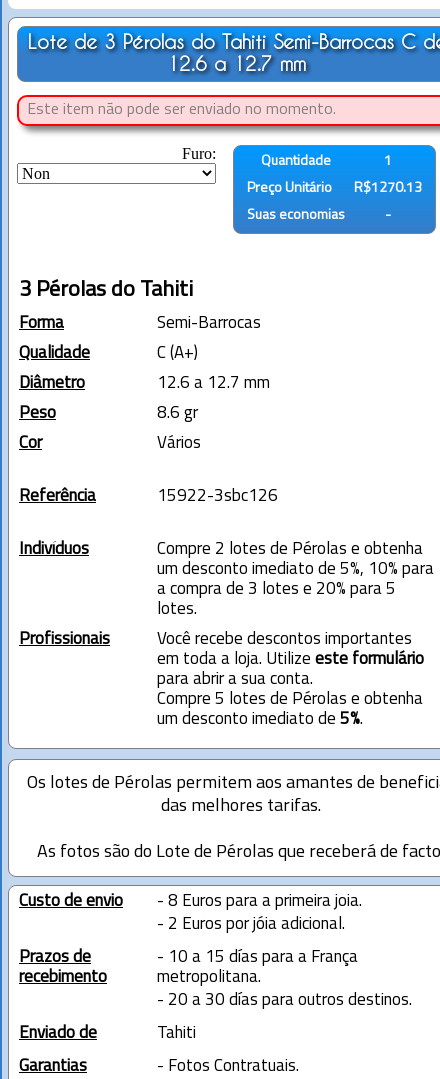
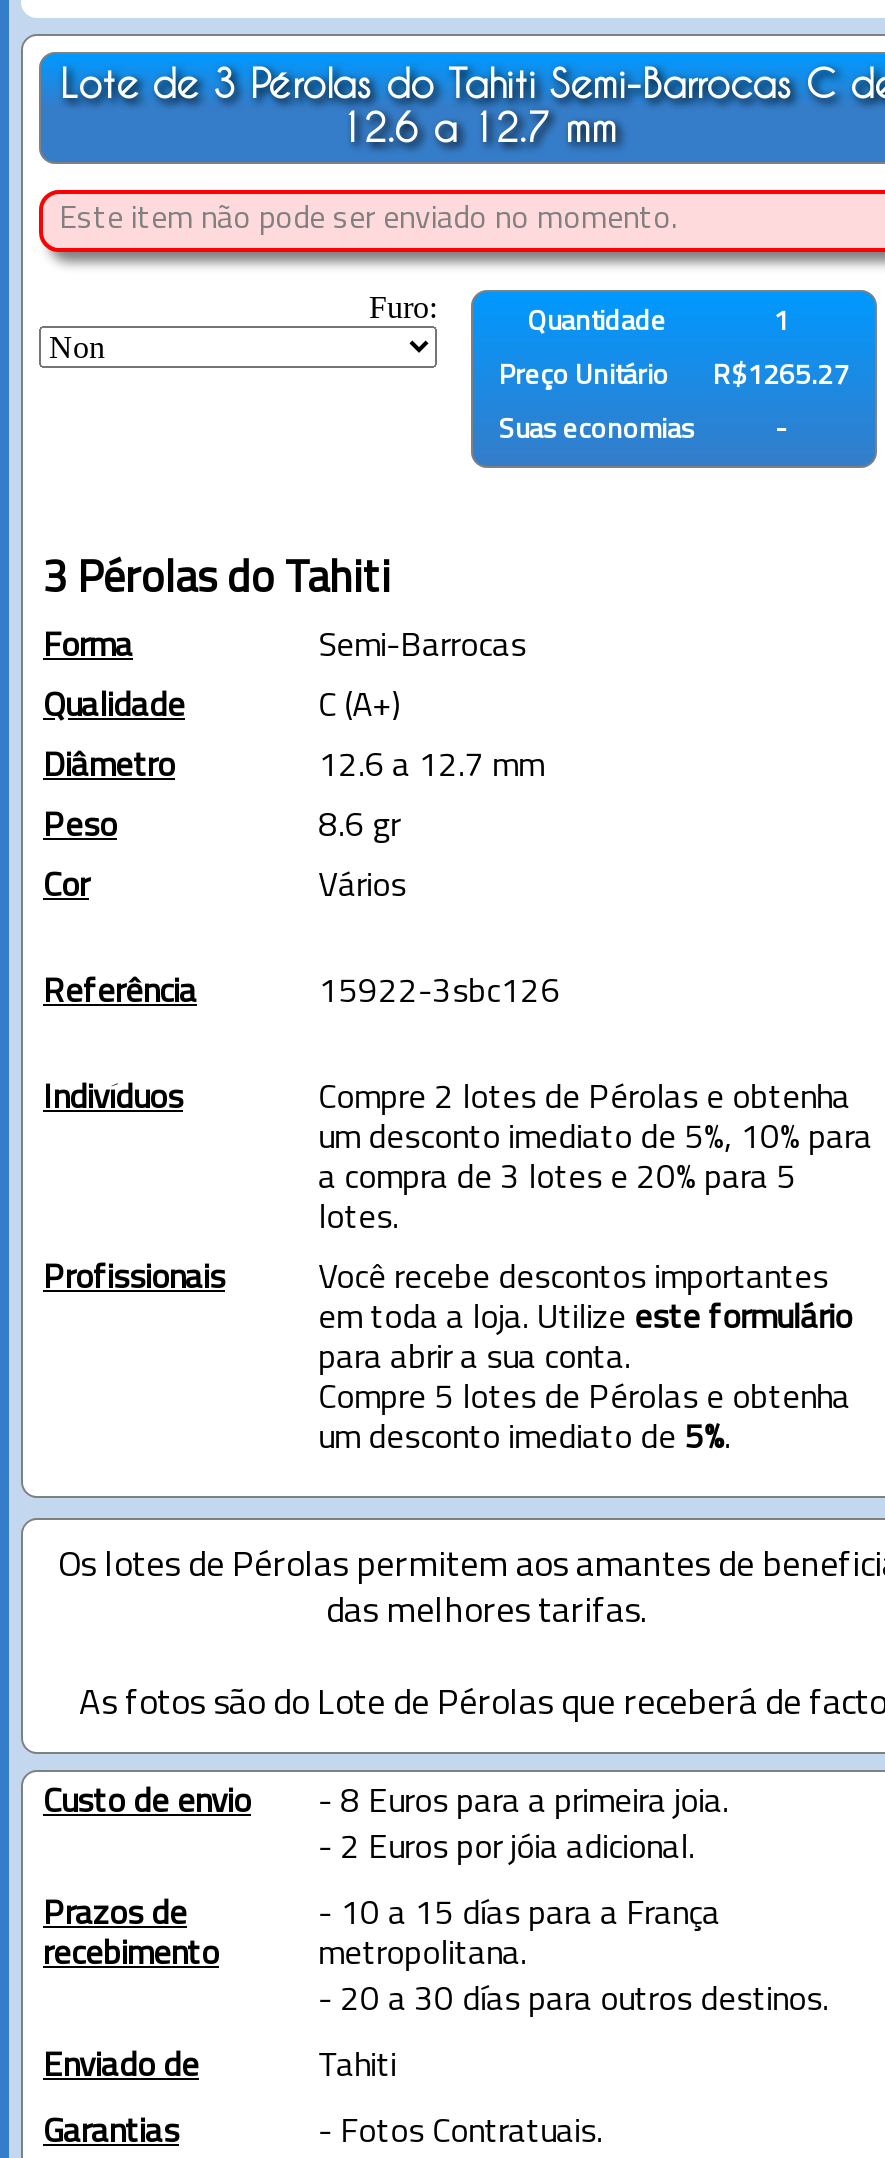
[247,181,422,196] Preço Unitário R$1270.13 -> [499,361,849,391] Preço Unitário R$1265.27

